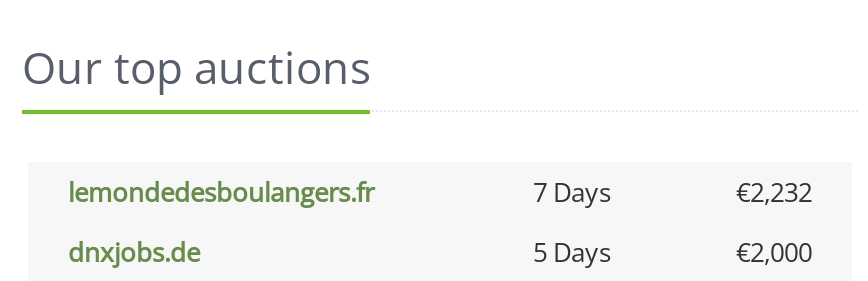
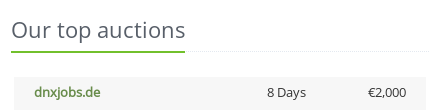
[68,174,812,210] lemondedesboulangers.fr | 7 Days | €2,232 -> none
[533,234,611,270] 5 Days -> [266,83,305,101] 8 Days

